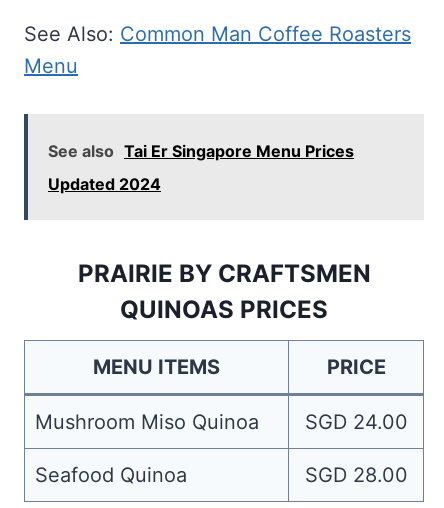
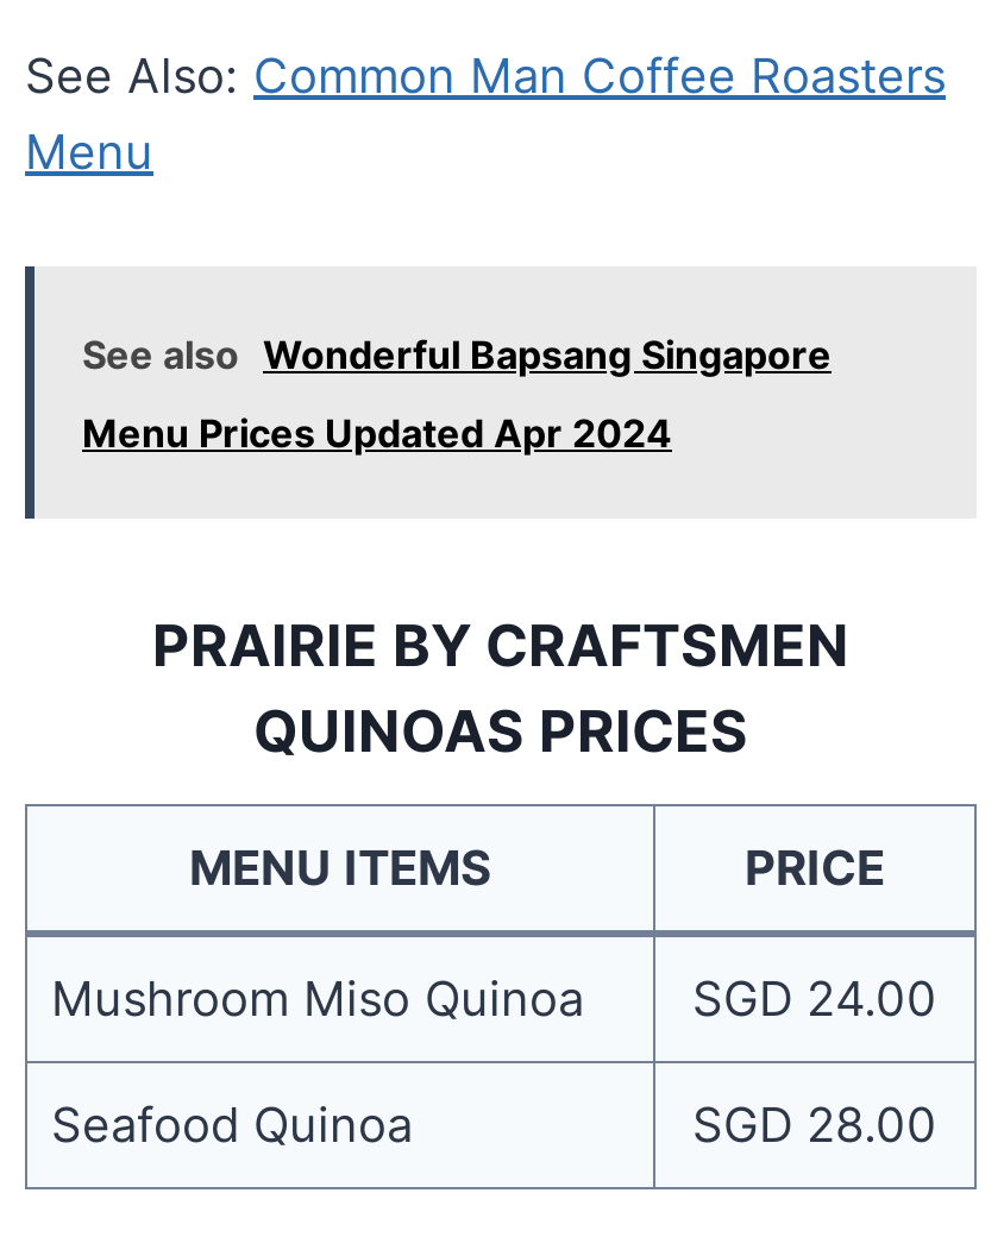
[48,141,354,161] See also Tai Er Singapore Menu Prices -> [82,331,832,378] See also Wonderful Bapsang Singapore
[48,174,161,194] Updated 2024 -> [82,409,672,457] Menu Prices Updated Apr 2024

